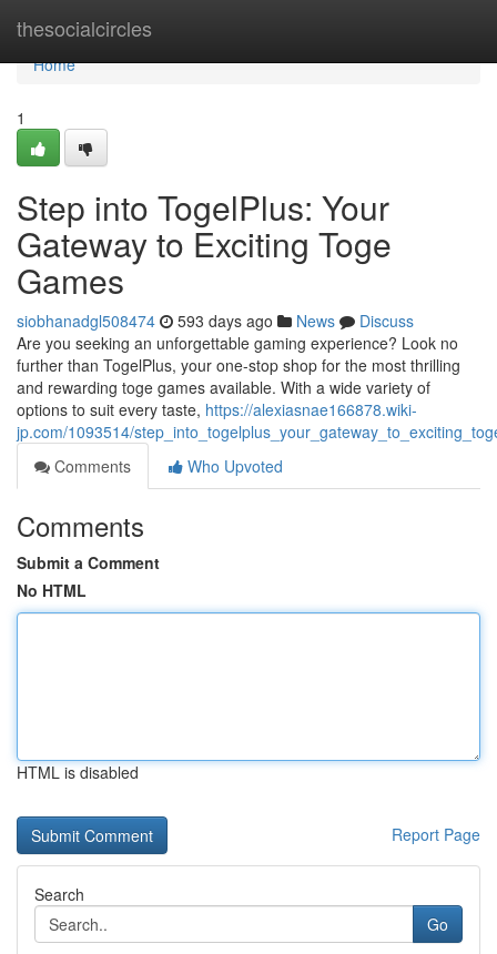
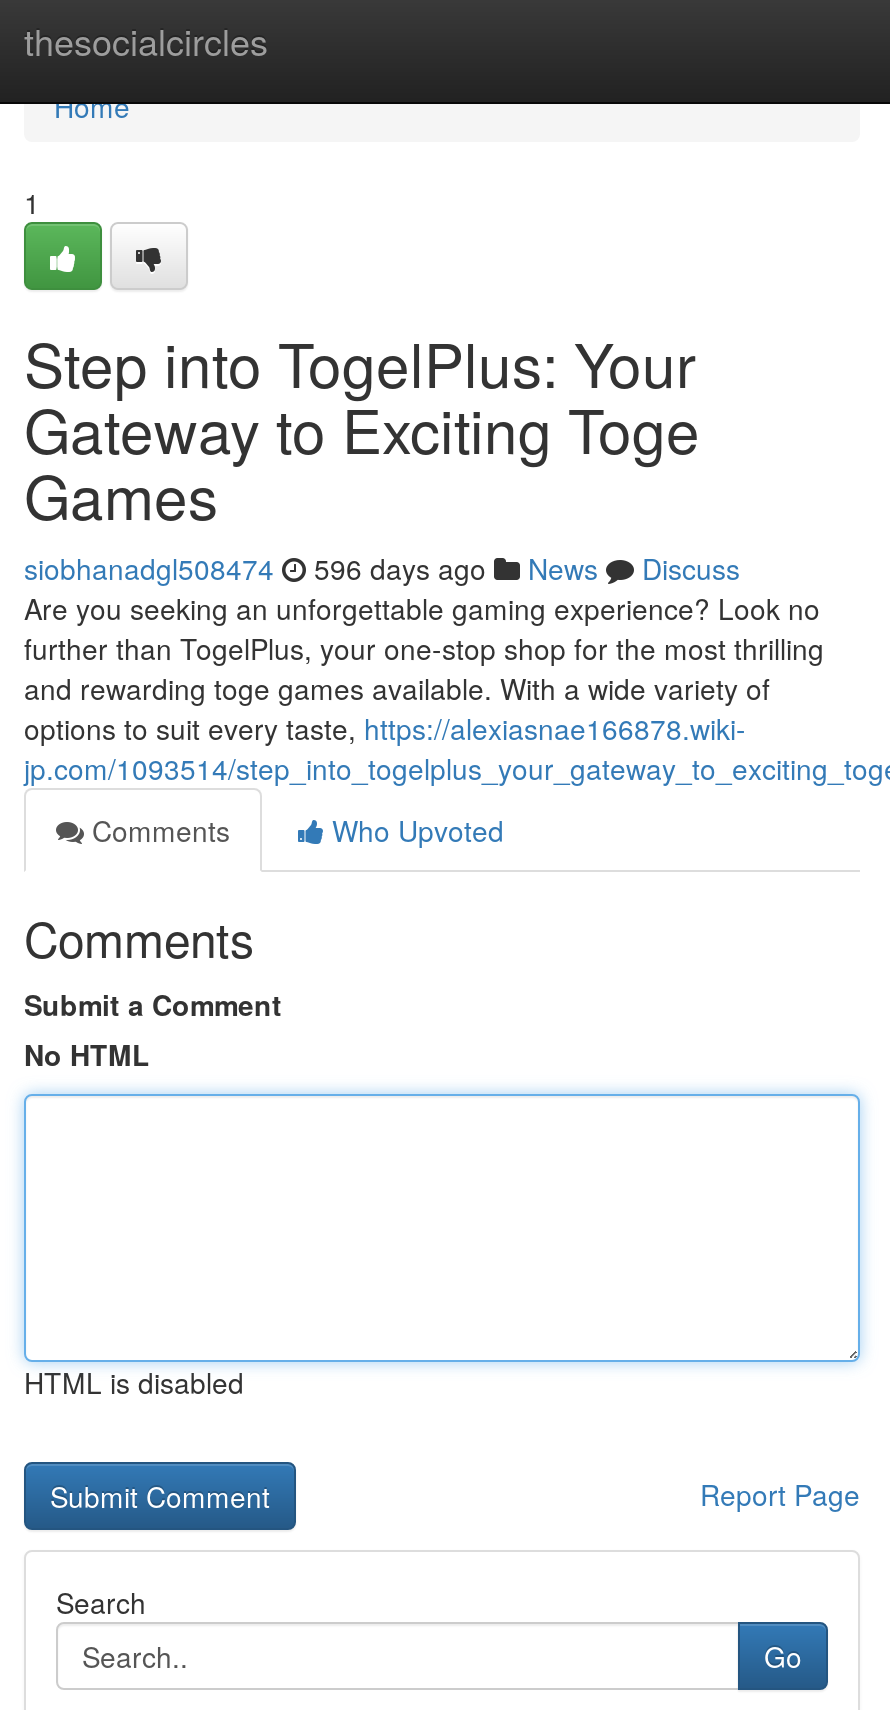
[17,309,414,332] siobhanadgl508474 593 days ago News Discuss -> [24,548,740,588] siobhanadgl508474 596 days ago News Discuss

